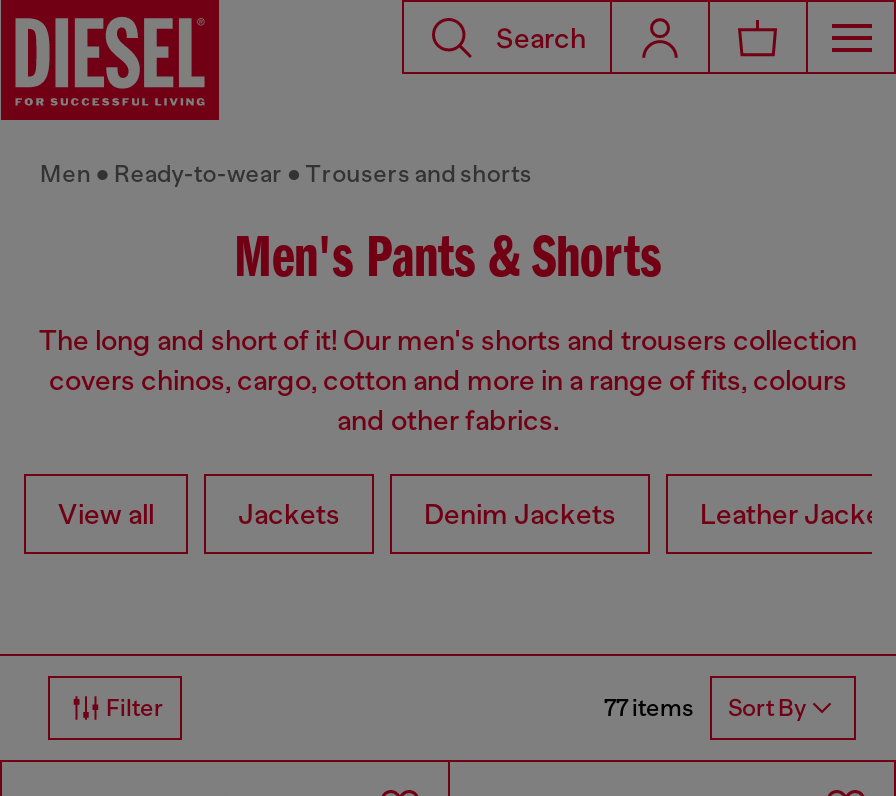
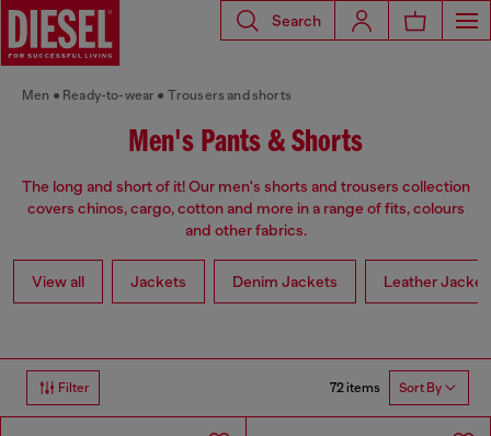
[604,694,806,723] 77 items Sort By -> [330,380,442,396] 72 items Sort By

